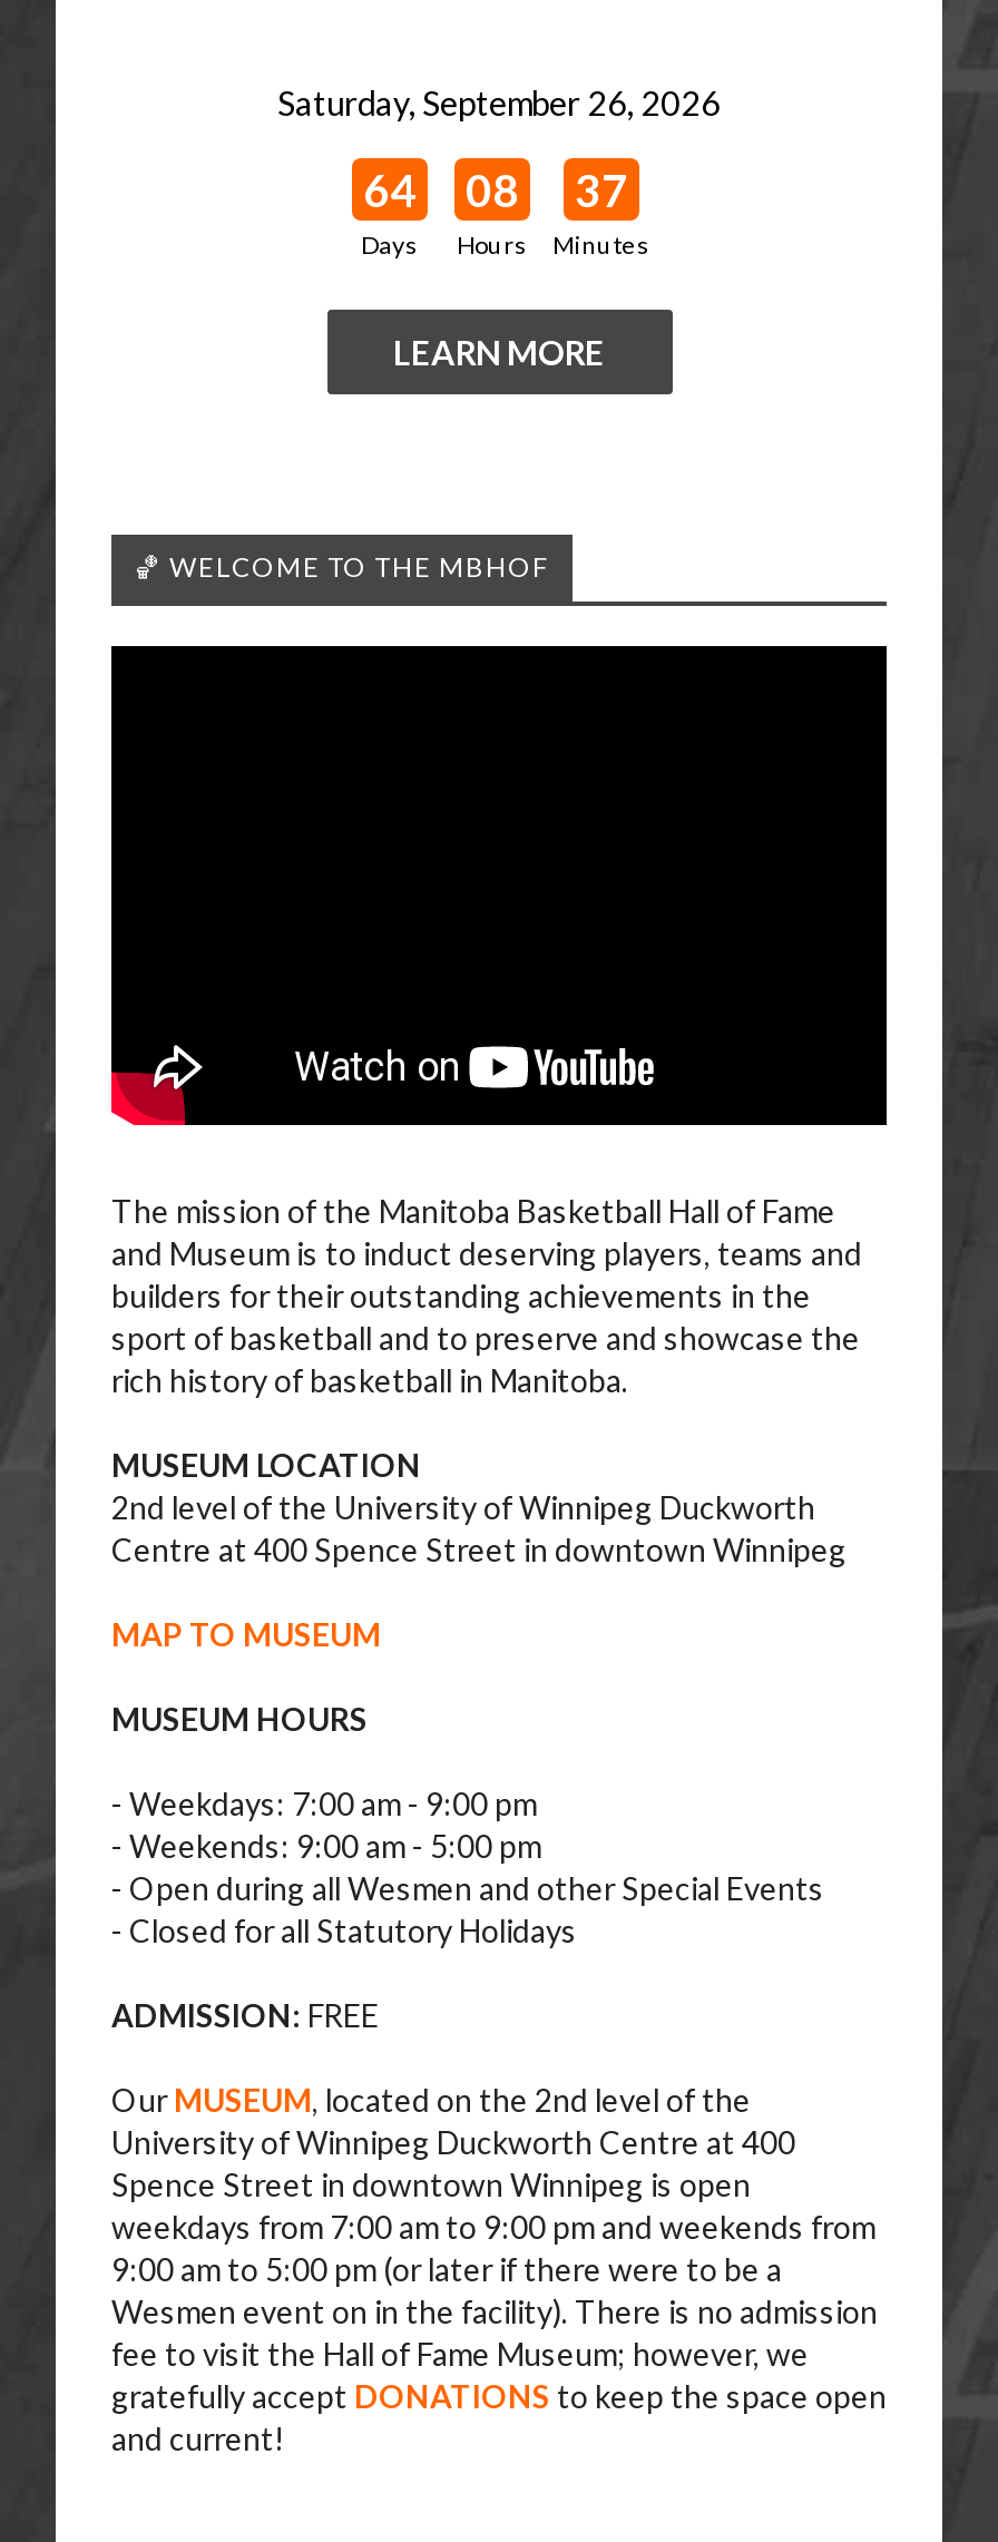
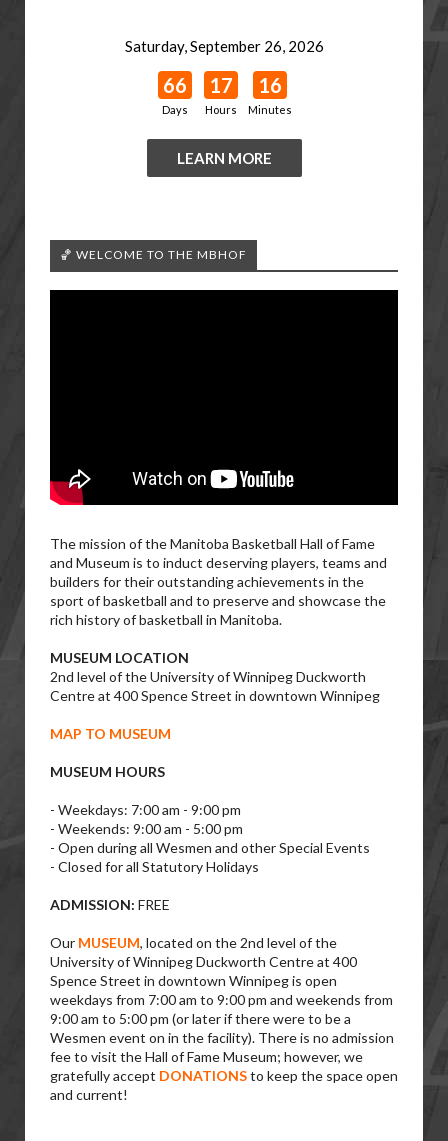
[363,163,417,216] 64 -> [163,73,187,97] 66
[466,163,519,216] 08 -> [209,73,233,97] 17
[575,163,628,216] 37 -> [258,73,282,97] 16

